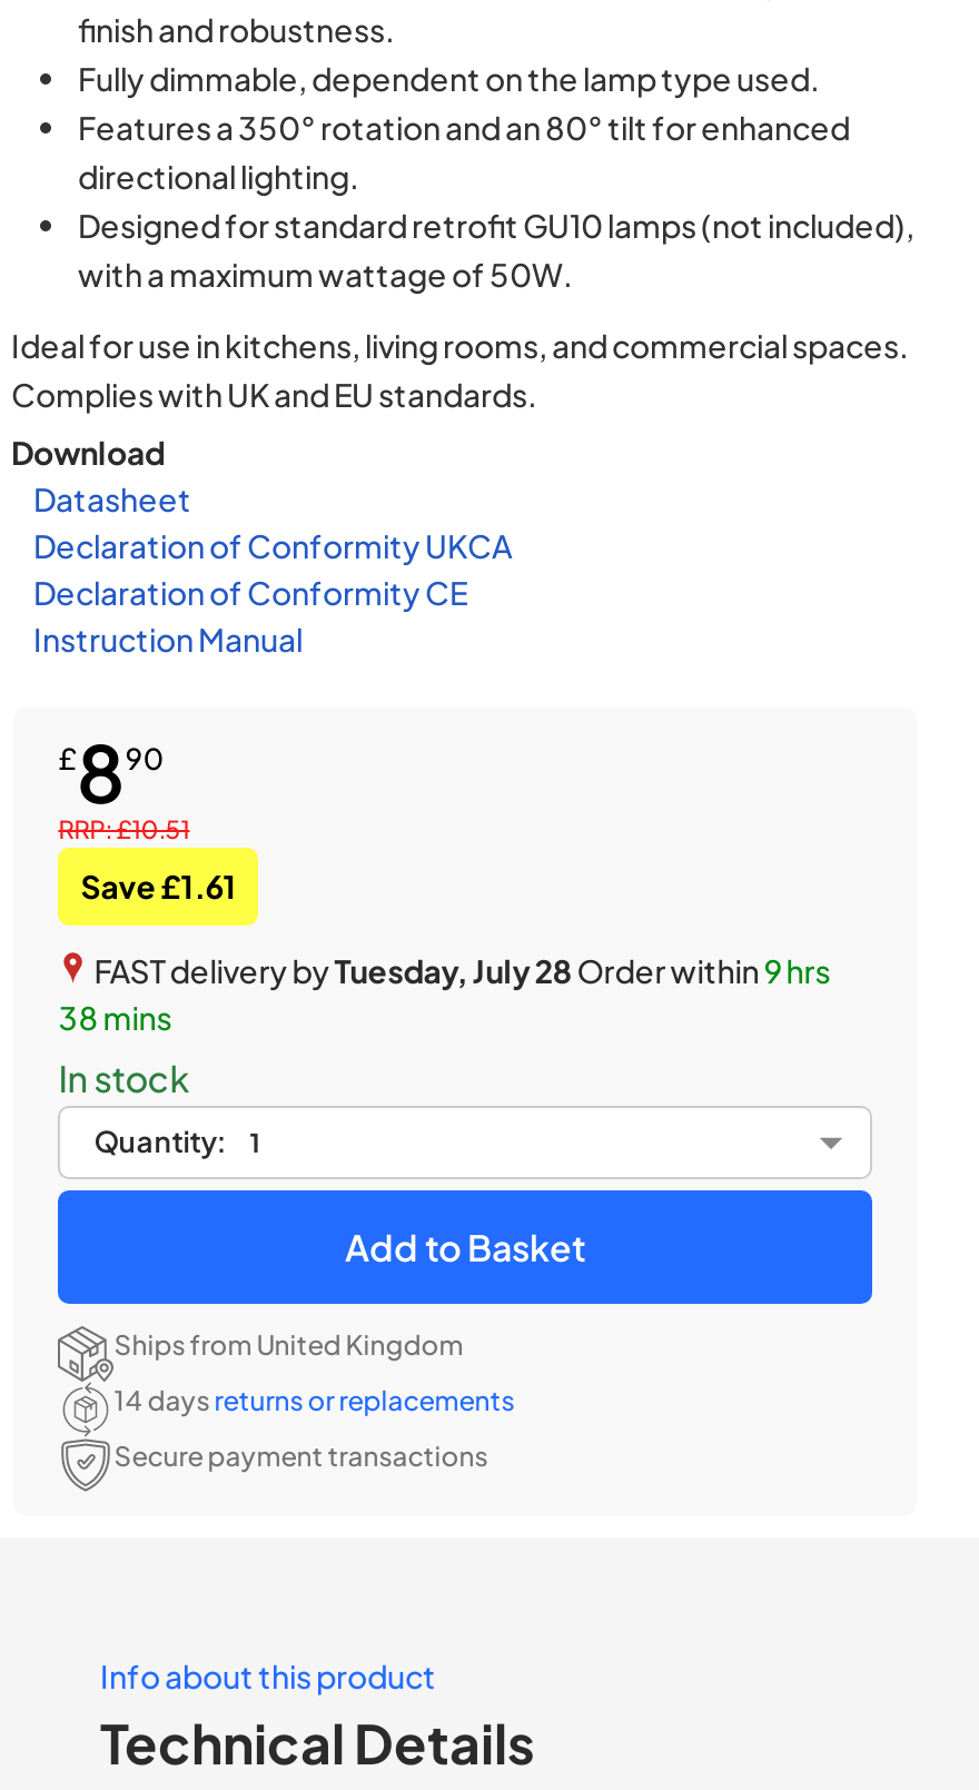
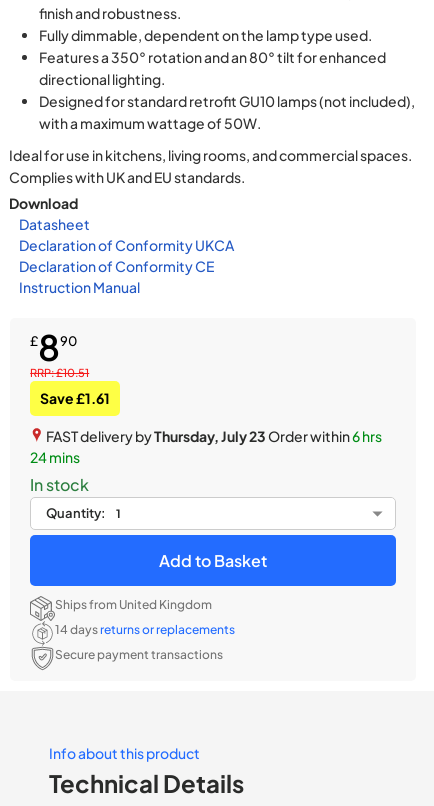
[89,949,830,989] FAST delivery byTuesday, July 28 Order within 9 hrs -> [44,426,382,444] FAST delivery byThursday, July 23 Order within 6 hrs
[58,996,172,1036] 38 mins -> [30,447,80,465] 24 mins

